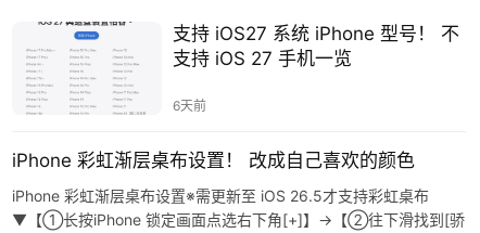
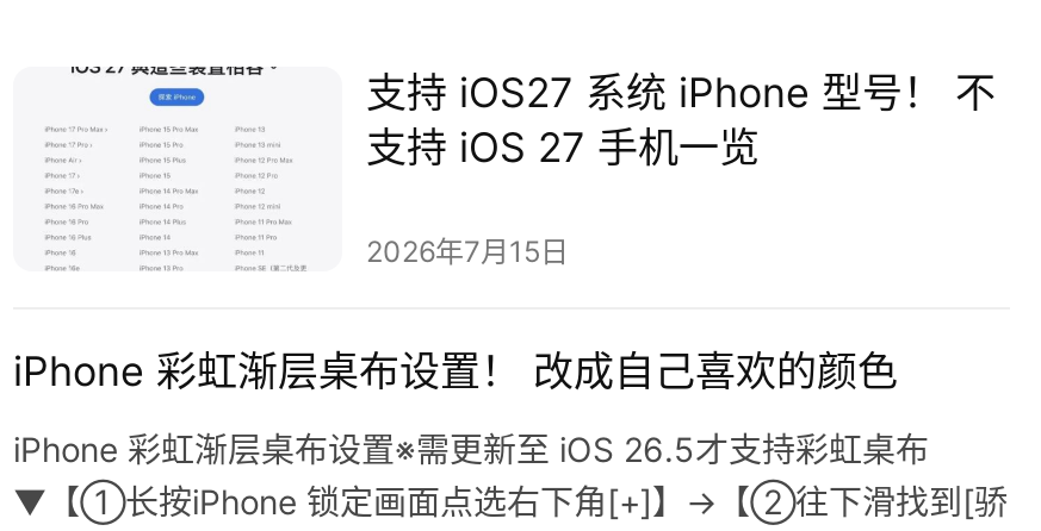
[173,98,206,114] 6天前 -> [366,234,569,270] 2026年7月15日

